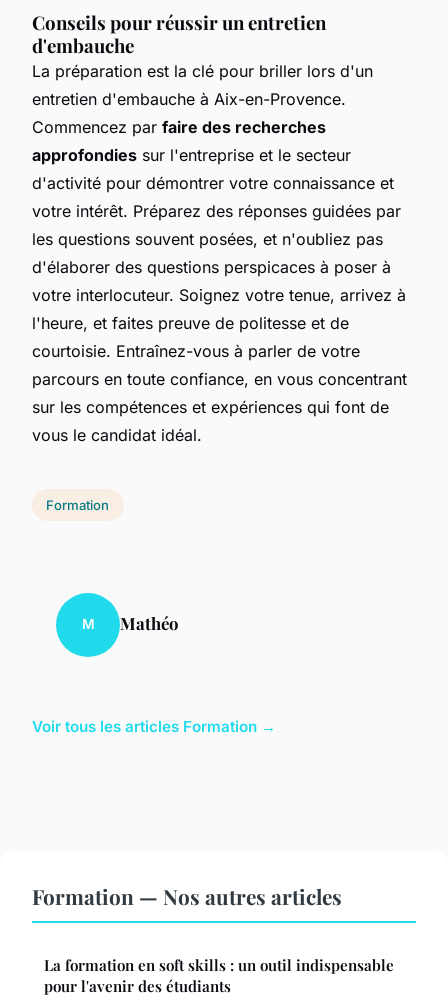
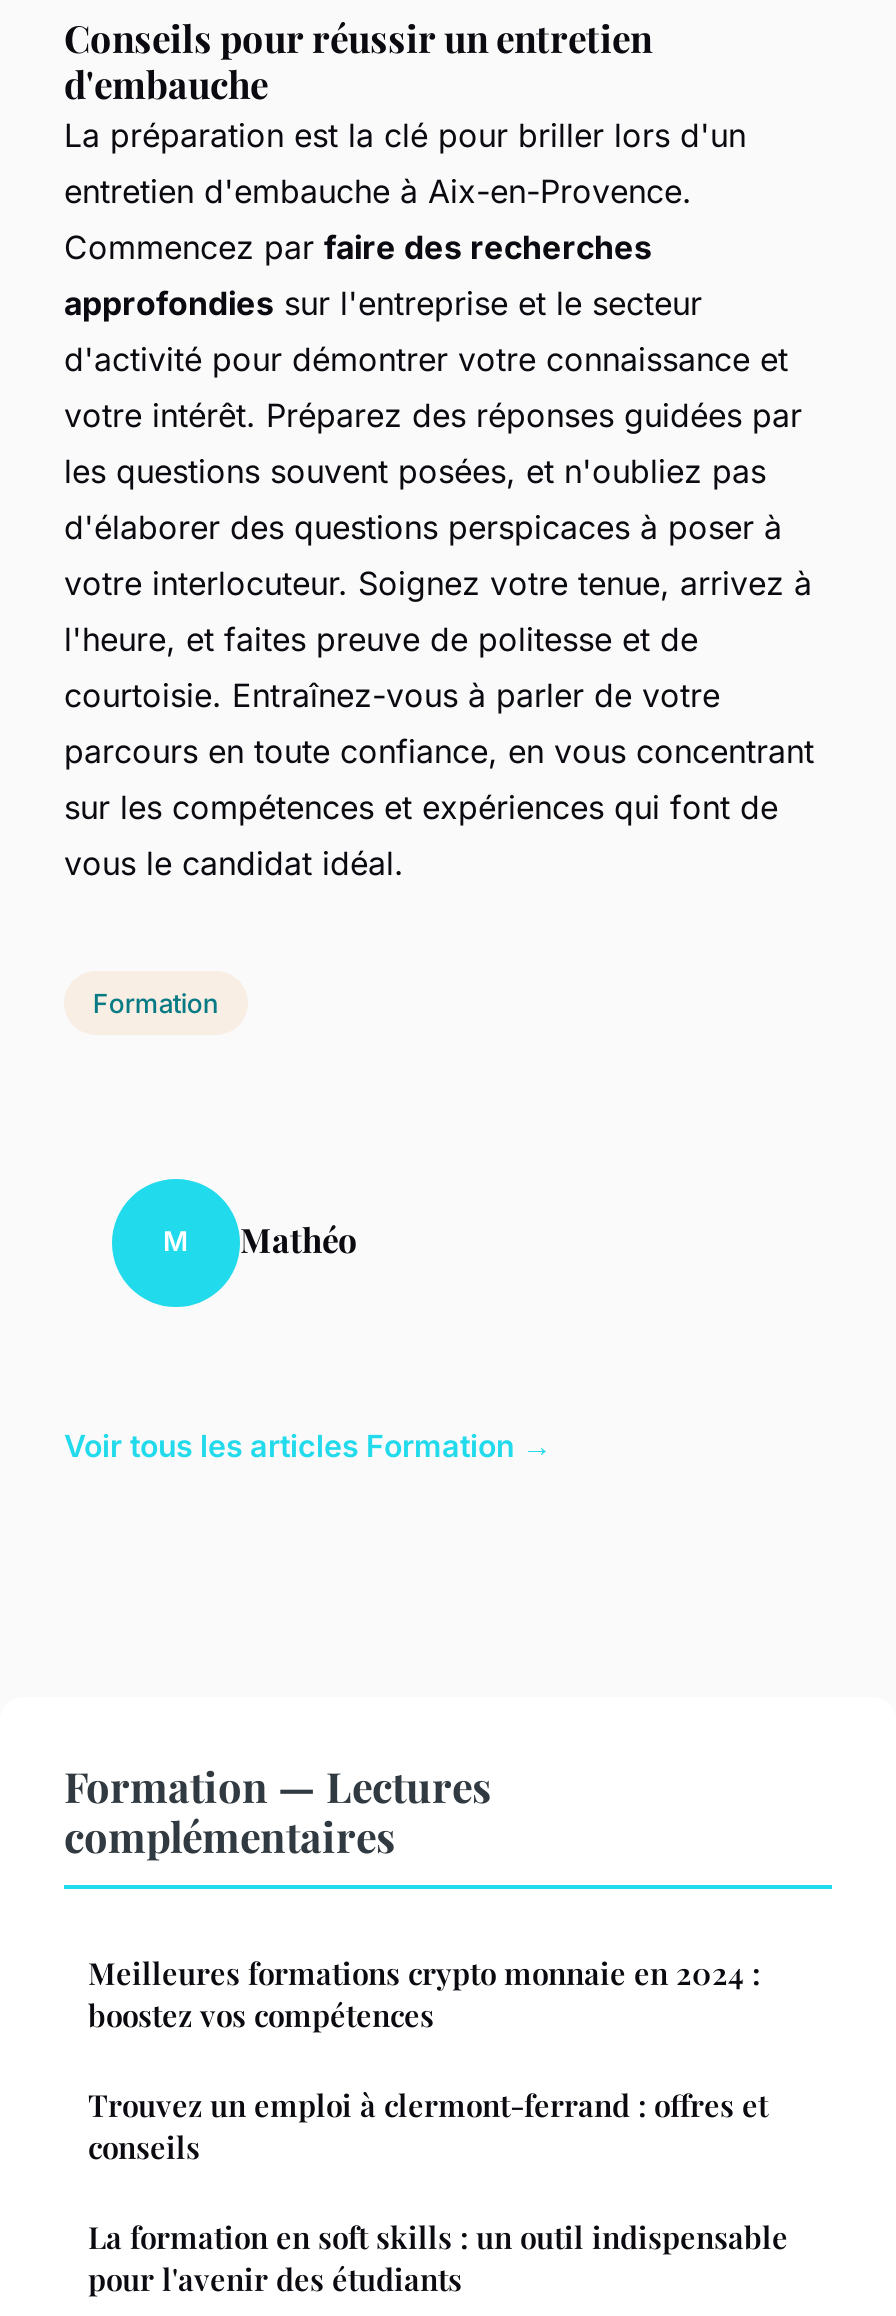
[32,882,342,910] Formation — Nos autres articles -> [64,1756,768,2166] Formation — Lectures | complémentaires | Meilleures formations crypto monnaie en 2024 : | boostez vos compétences | Trouvez un emploi à clermont-ferrand : offres et | conseils

